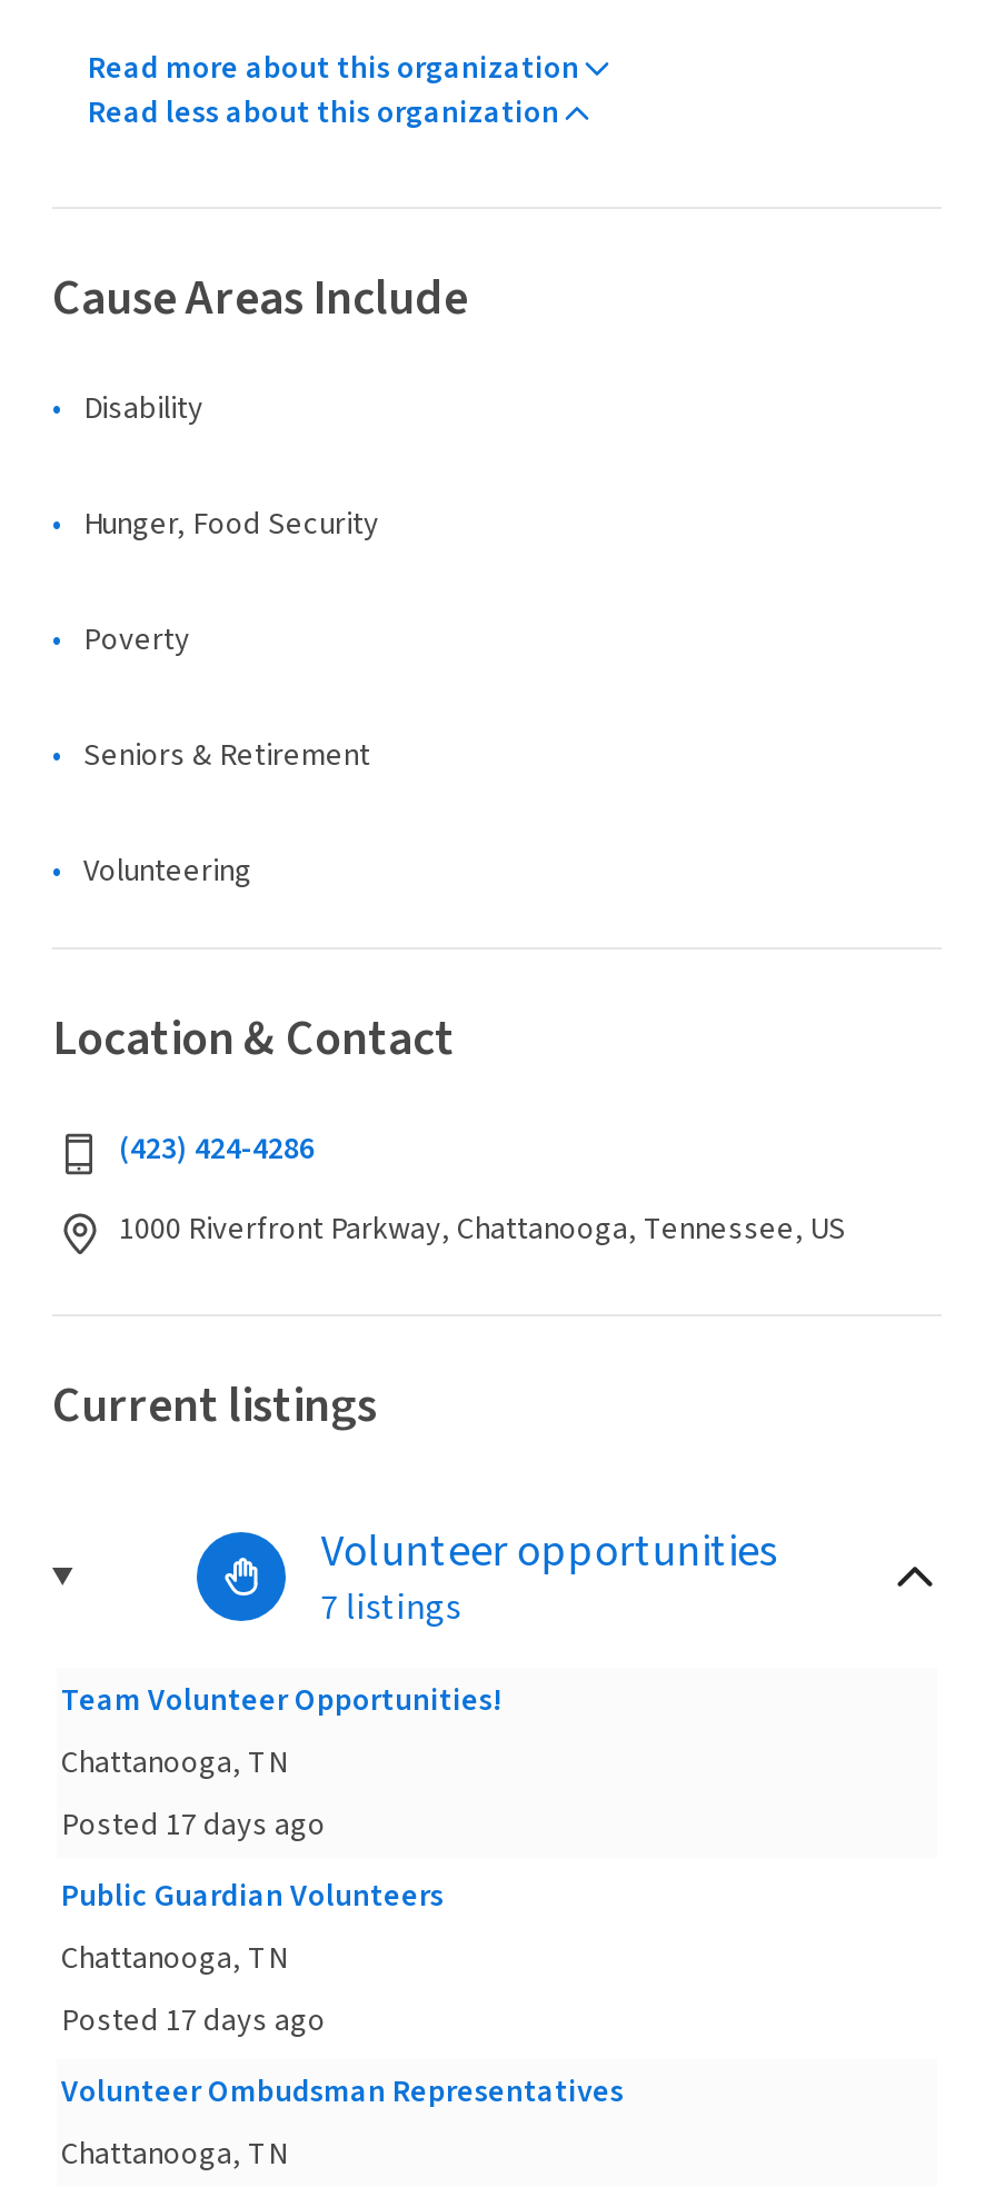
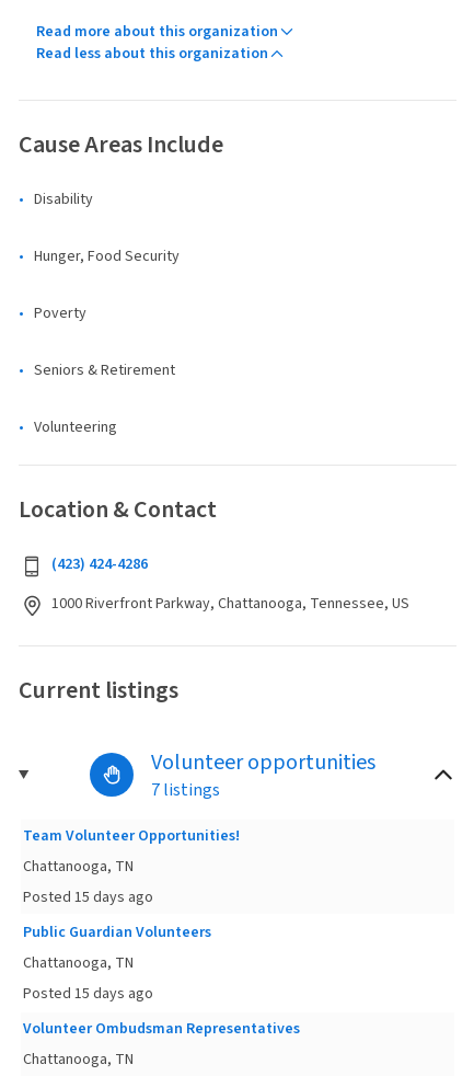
[61,1803,326,1848] Posted 17 days ago -> [23,886,153,908] Posted 15 days ago
[61,1999,326,2044] Posted 17 days ago -> [23,983,153,1005] Posted 15 days ago

